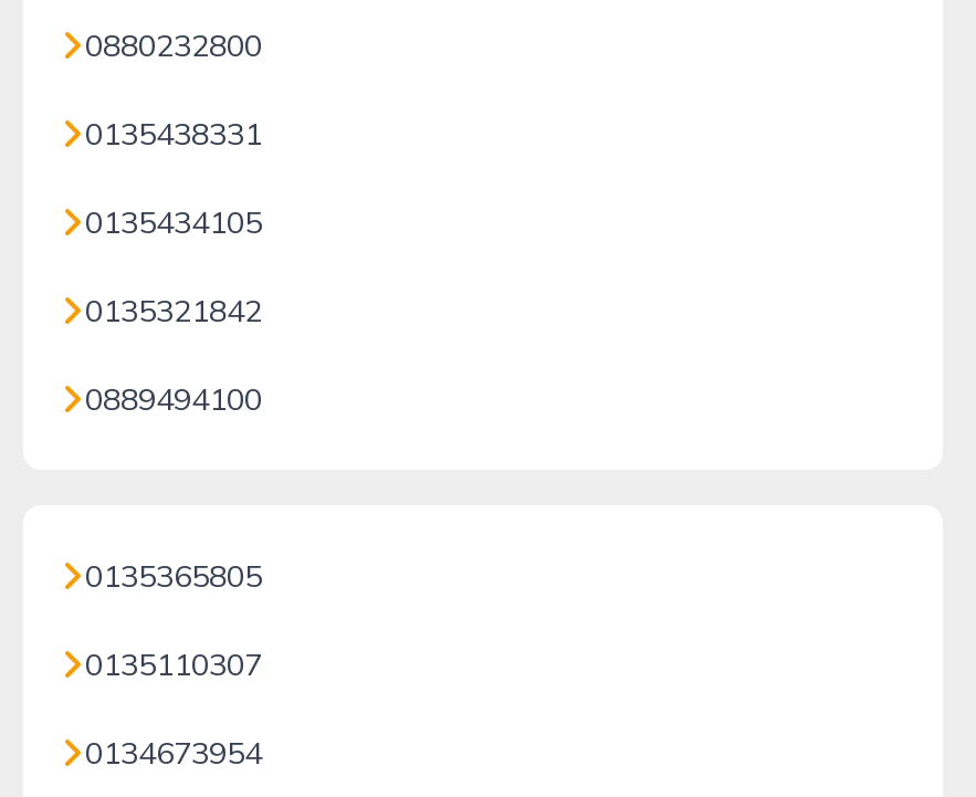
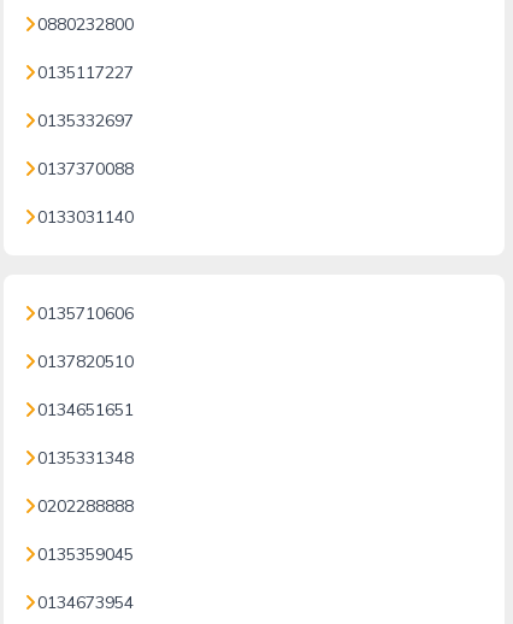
[85,114,262,419] 0135438331 | 0135434105 | 0135321842 | 0889494100 -> [37,61,134,228] 0135117227 | 0135332697 | 0137370088 | 0133031140
[85,556,262,684] 0135365805 | 0135110307 -> [37,302,134,565] 0135710606 | 0137820510 | 0134651651 | 0135331348 | 0202288888 | 0135359045

